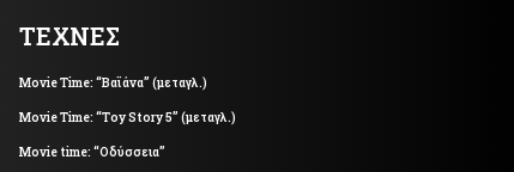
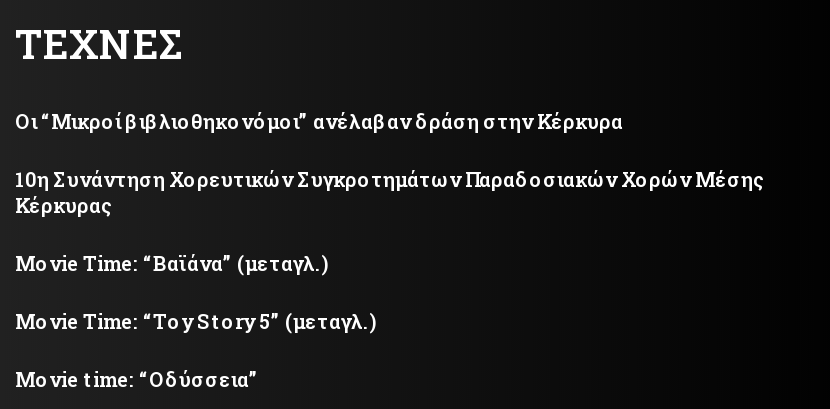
none -> [15,109,765,219] Οι “Μικροί βιβλιοθηκονόμοι” ανέλαβαν δράση στην Κέρκυρα | 10η Συνάντηση Χορευτικών Συγκροτημάτων Παραδοσιακών Χορών Μέσης | Κέρκυρας

